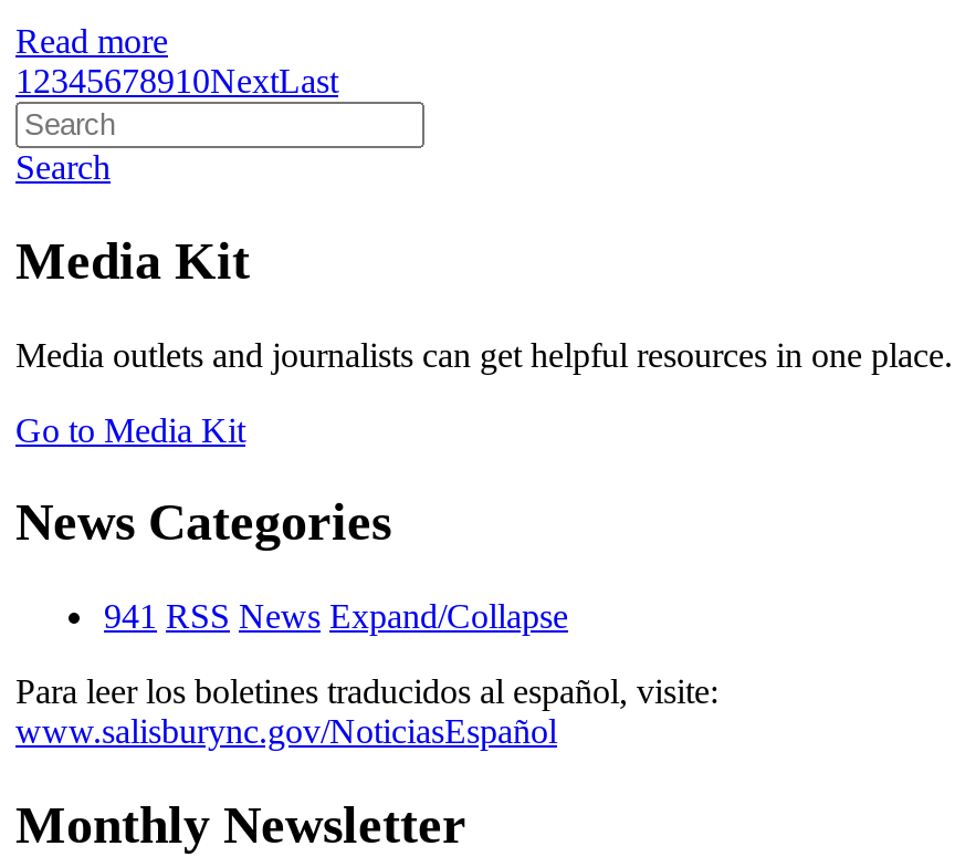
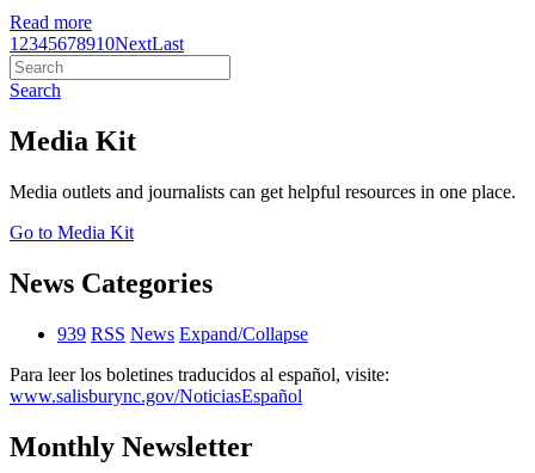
[104,598,568,636] 941 RSS News Expand/Collapse -> [57,324,308,344] 939 RSS News Expand/Collapse

